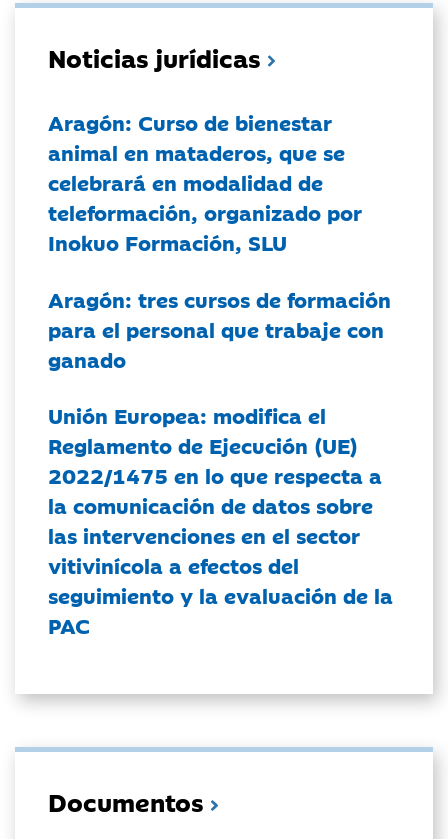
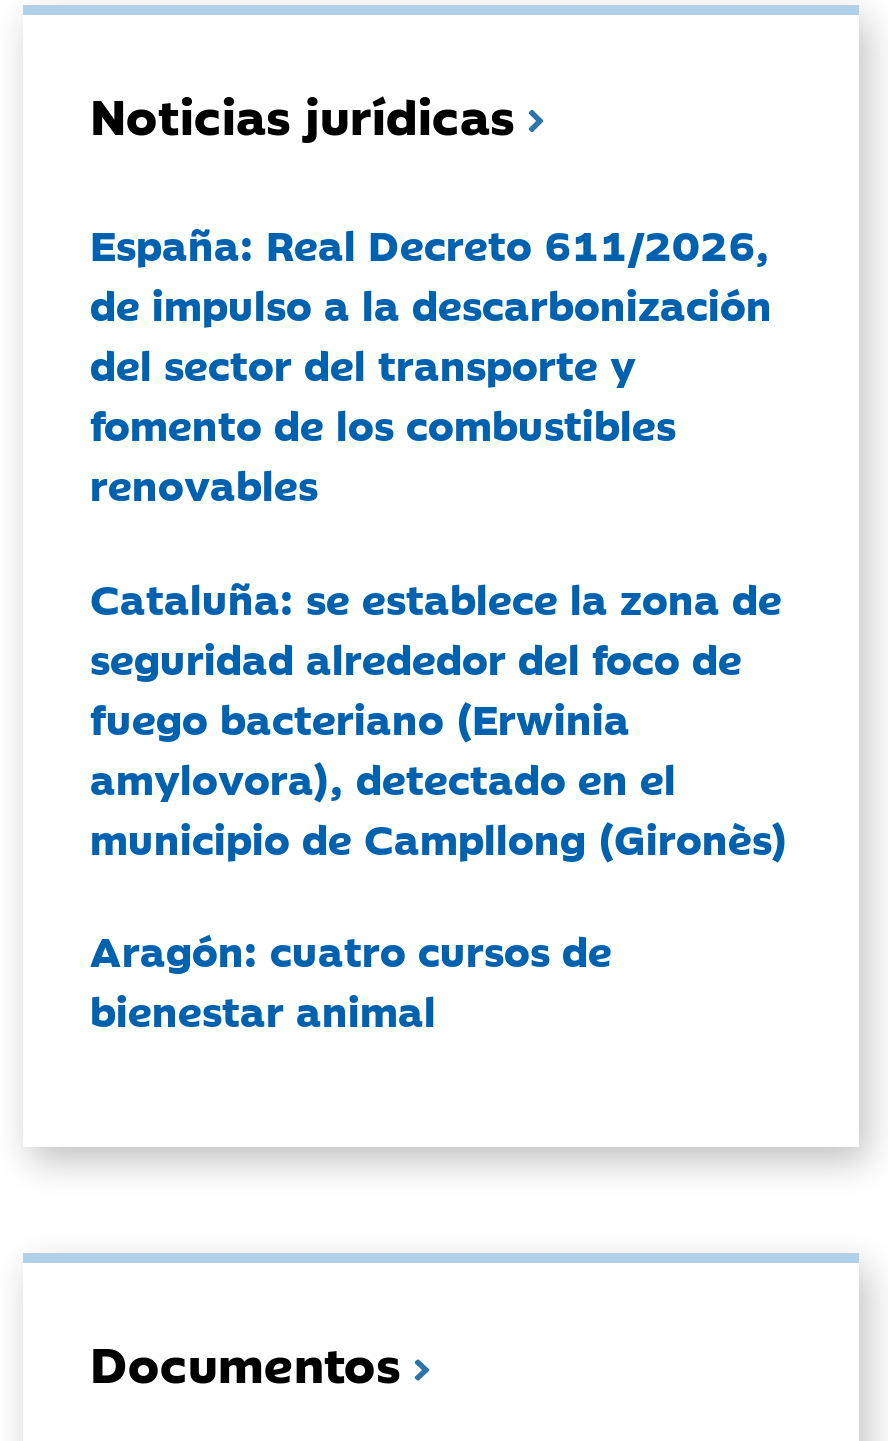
[48,107,362,257] Aragón: Curso de bienestar | animal en mataderos, que se | celebrará en modalidad de | teleformación, organizado por | Inokuo Formación, SLU -> [90,213,772,513] España: Real Decreto 611/2026, | de impulso a la descarbonización | del sector del transporte y | fomento de los combustibles | renovables
[48,284,391,374] Aragón: tres cursos de formación | para el personal que trabaje con | ganado -> [90,567,788,867] Cataluña: se establece la zona de | seguridad alrededor del foco de | fuego bacteriano (Erwinia | amylovora), detectado en el | municipio de Campllong (Gironès)
[48,400,393,640] Unión Europea: modifica el | Reglamento de Ejecución (UE) | 2022/1475 en lo que respecta a | la comunicación de datos sobre | las intervenciones en el sector | vitivinícola a efectos del | seguimiento y la evaluación de la | PAC -> [90,920,612,1040] Aragón: cuatro cursos de | bienestar animal

